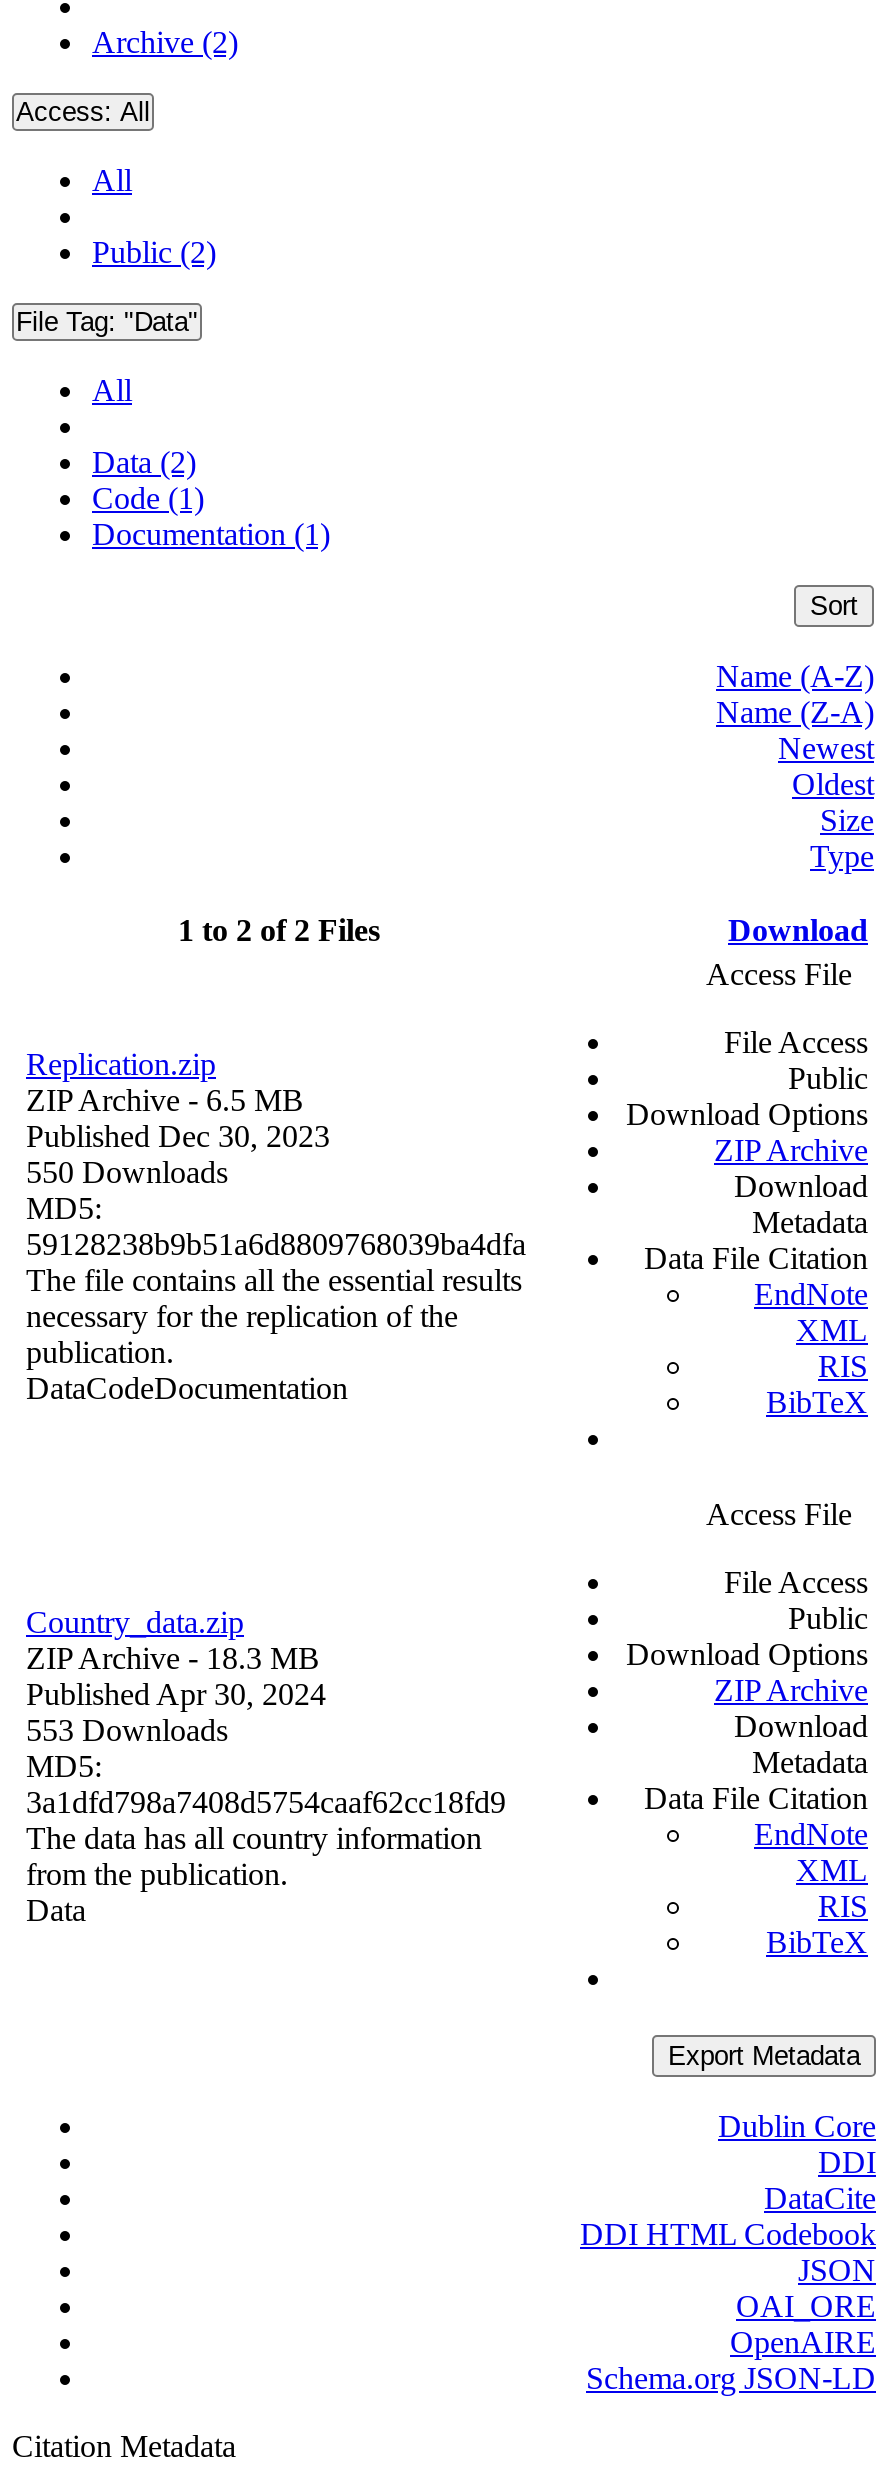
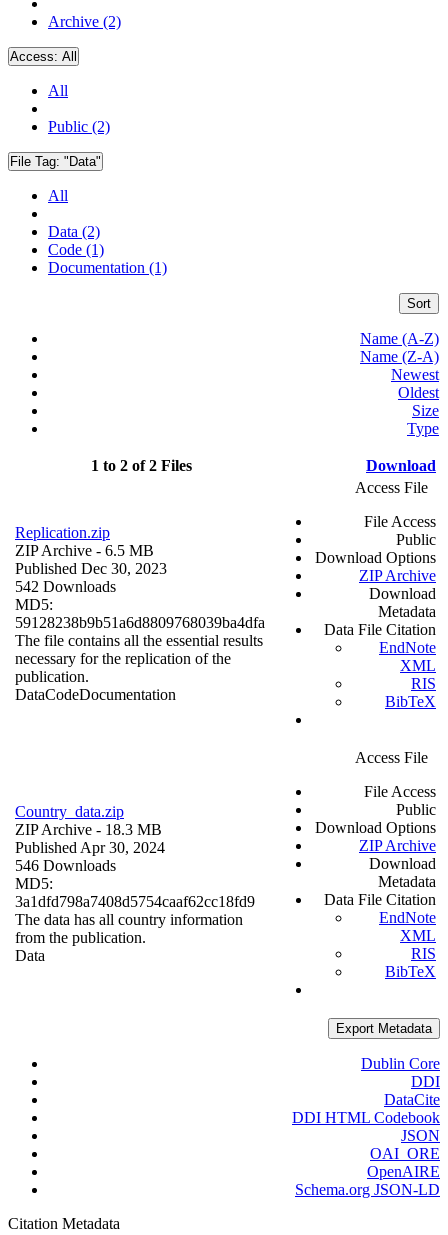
[26,1156,228,1190] 550 Downloads -> [15,578,116,595] 542 Downloads
[26,1714,228,1748] 553 Downloads -> [15,857,116,874] 546 Downloads

